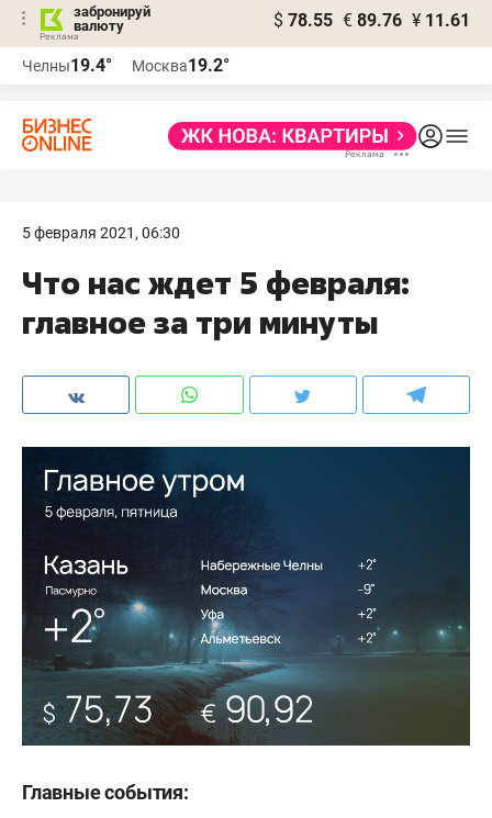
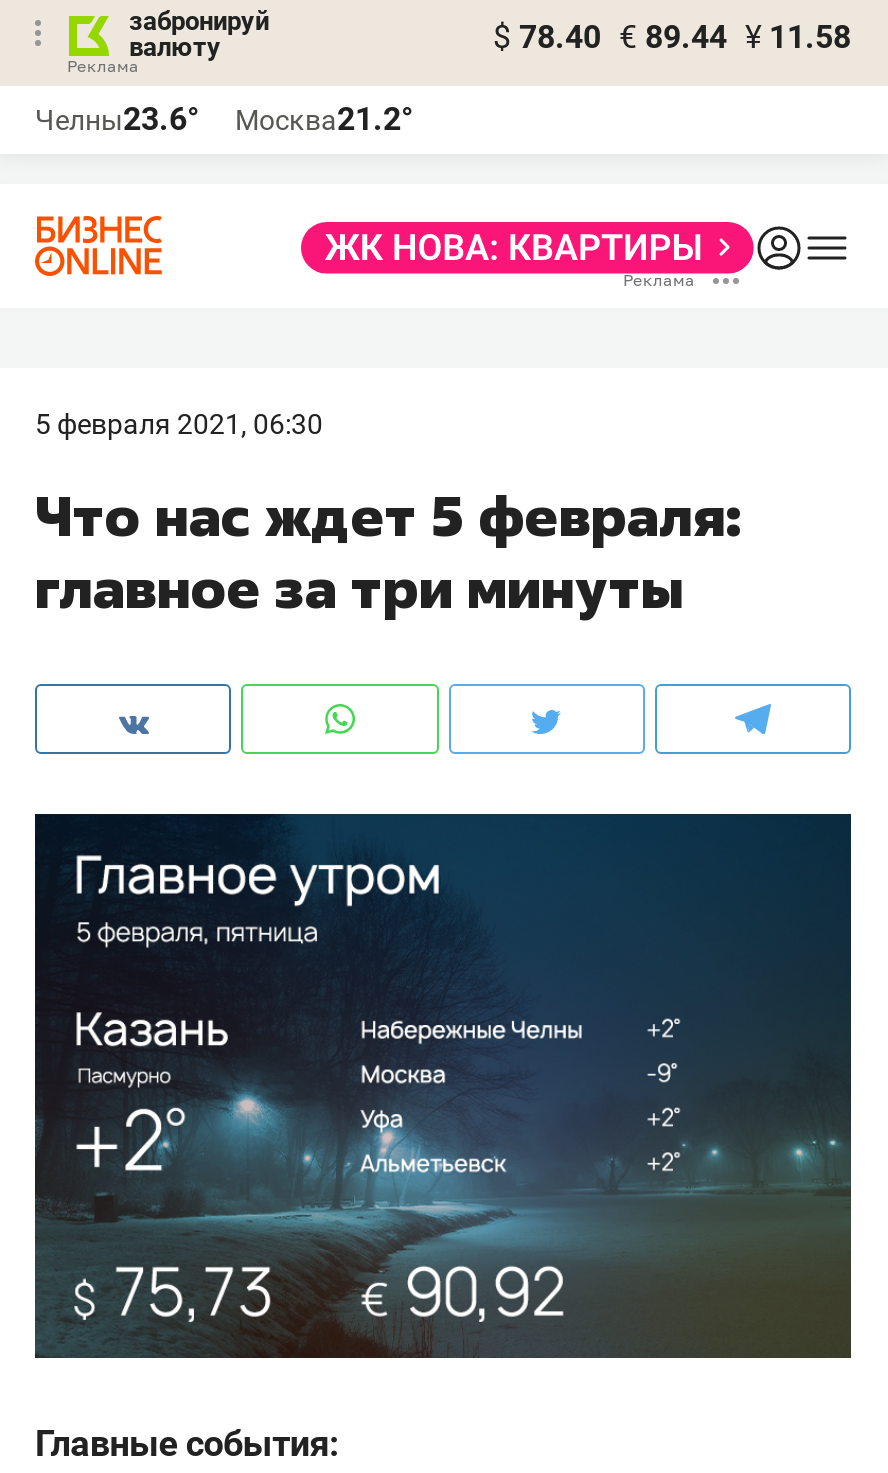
[273,10,470,31] $ 78.55 € 89.76 ¥ 11.61 -> [493,18,851,56] $ 78.40 € 89.44 ¥ 11.58
[22,55,112,76] Челны19.4° -> [35,100,199,138] Челны23.6°
[132,55,230,76] Москва19.2° -> [235,100,413,138] Москва21.2°

